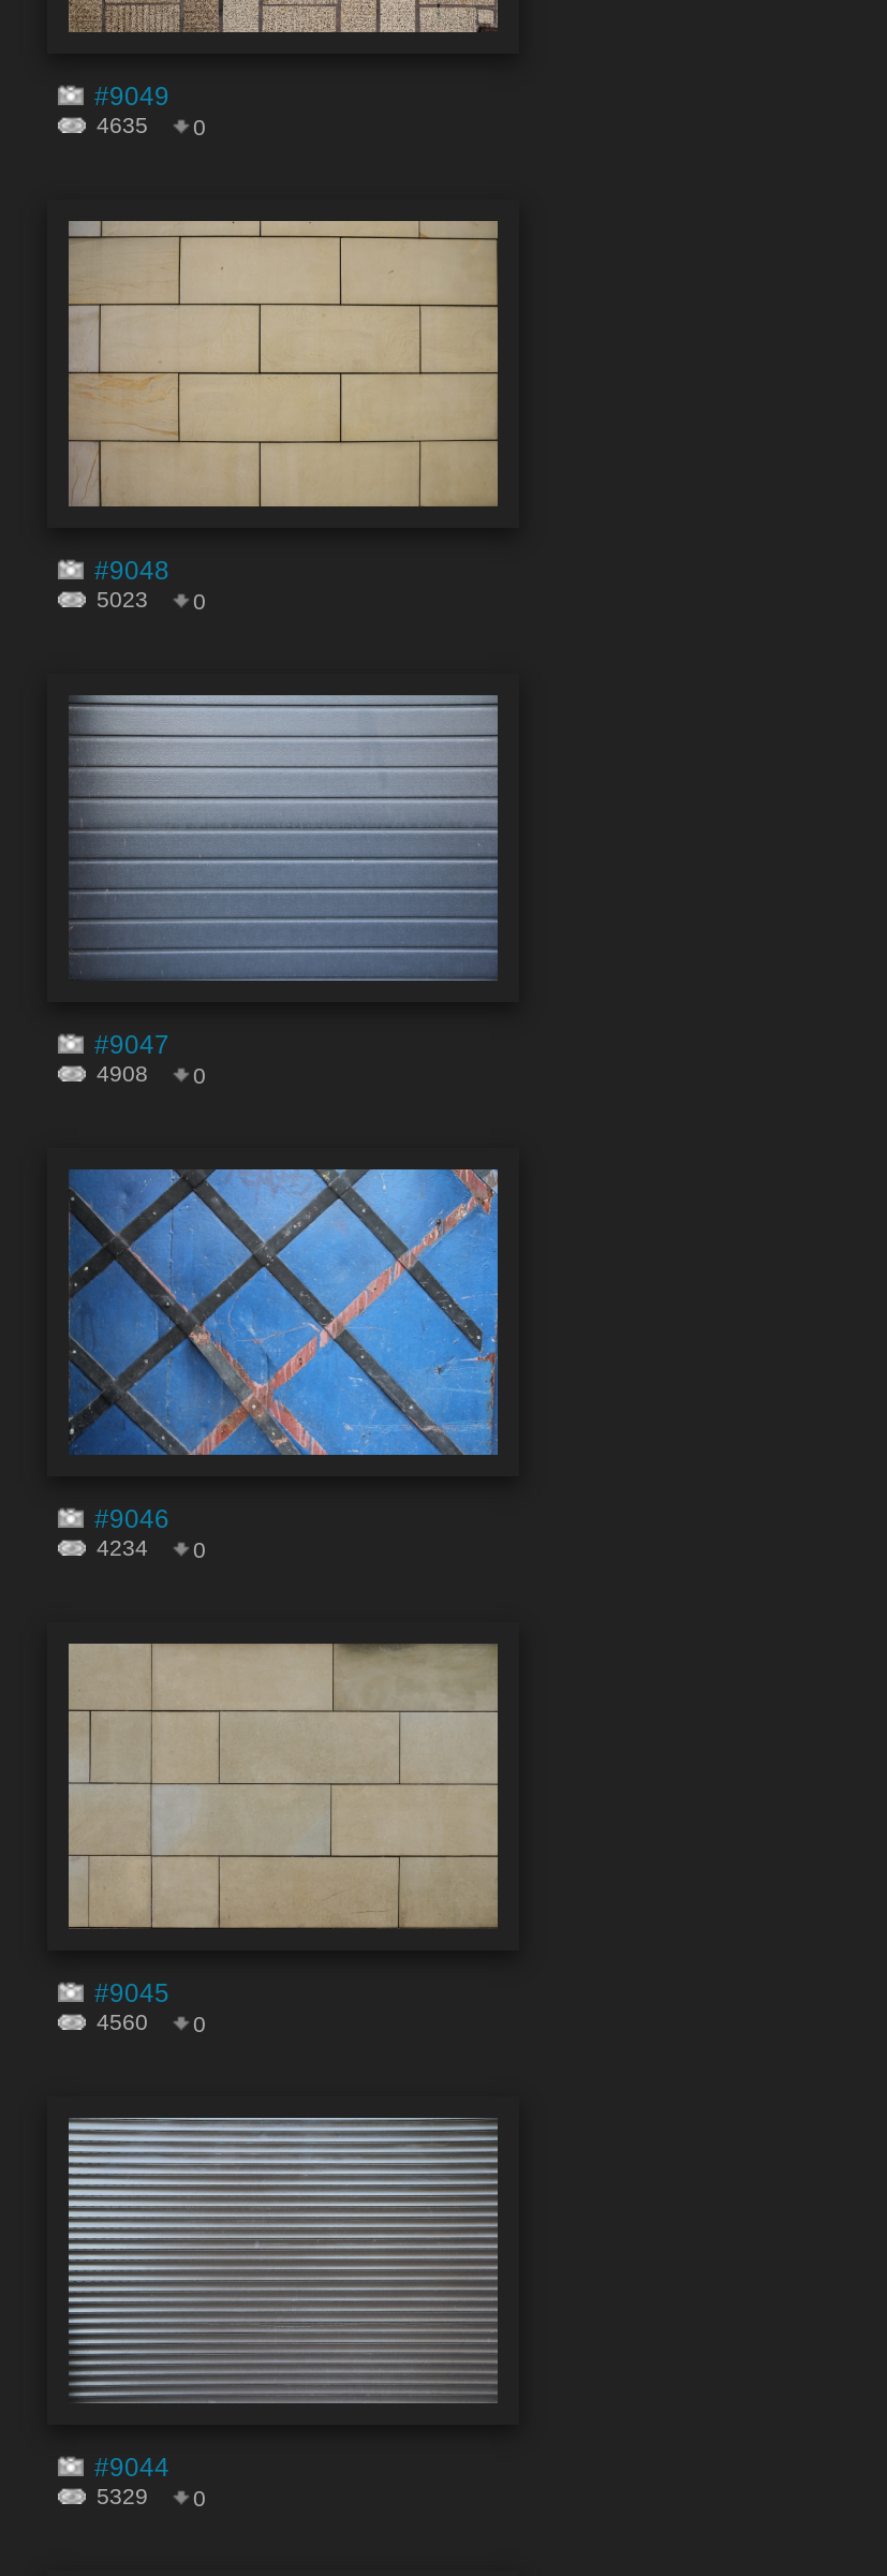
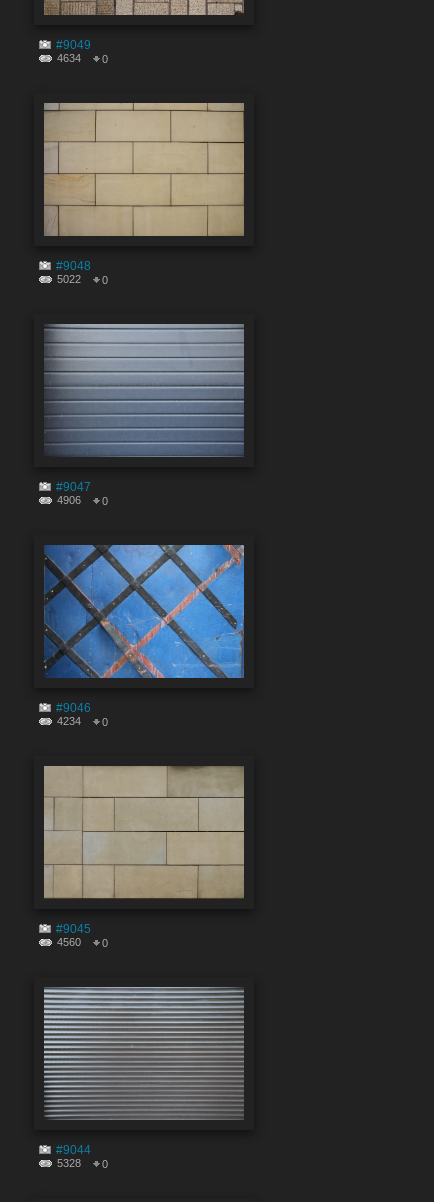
[97,112,206,139] 4635 0 -> [57,52,108,65] 4634 0
[97,586,206,614] 5023 0 -> [57,273,108,286] 5022 0
[97,1060,206,1088] 4908 0 -> [57,494,108,507] 4906 0
[97,2483,206,2511] 5329 0 -> [57,1157,108,1170] 5328 0

